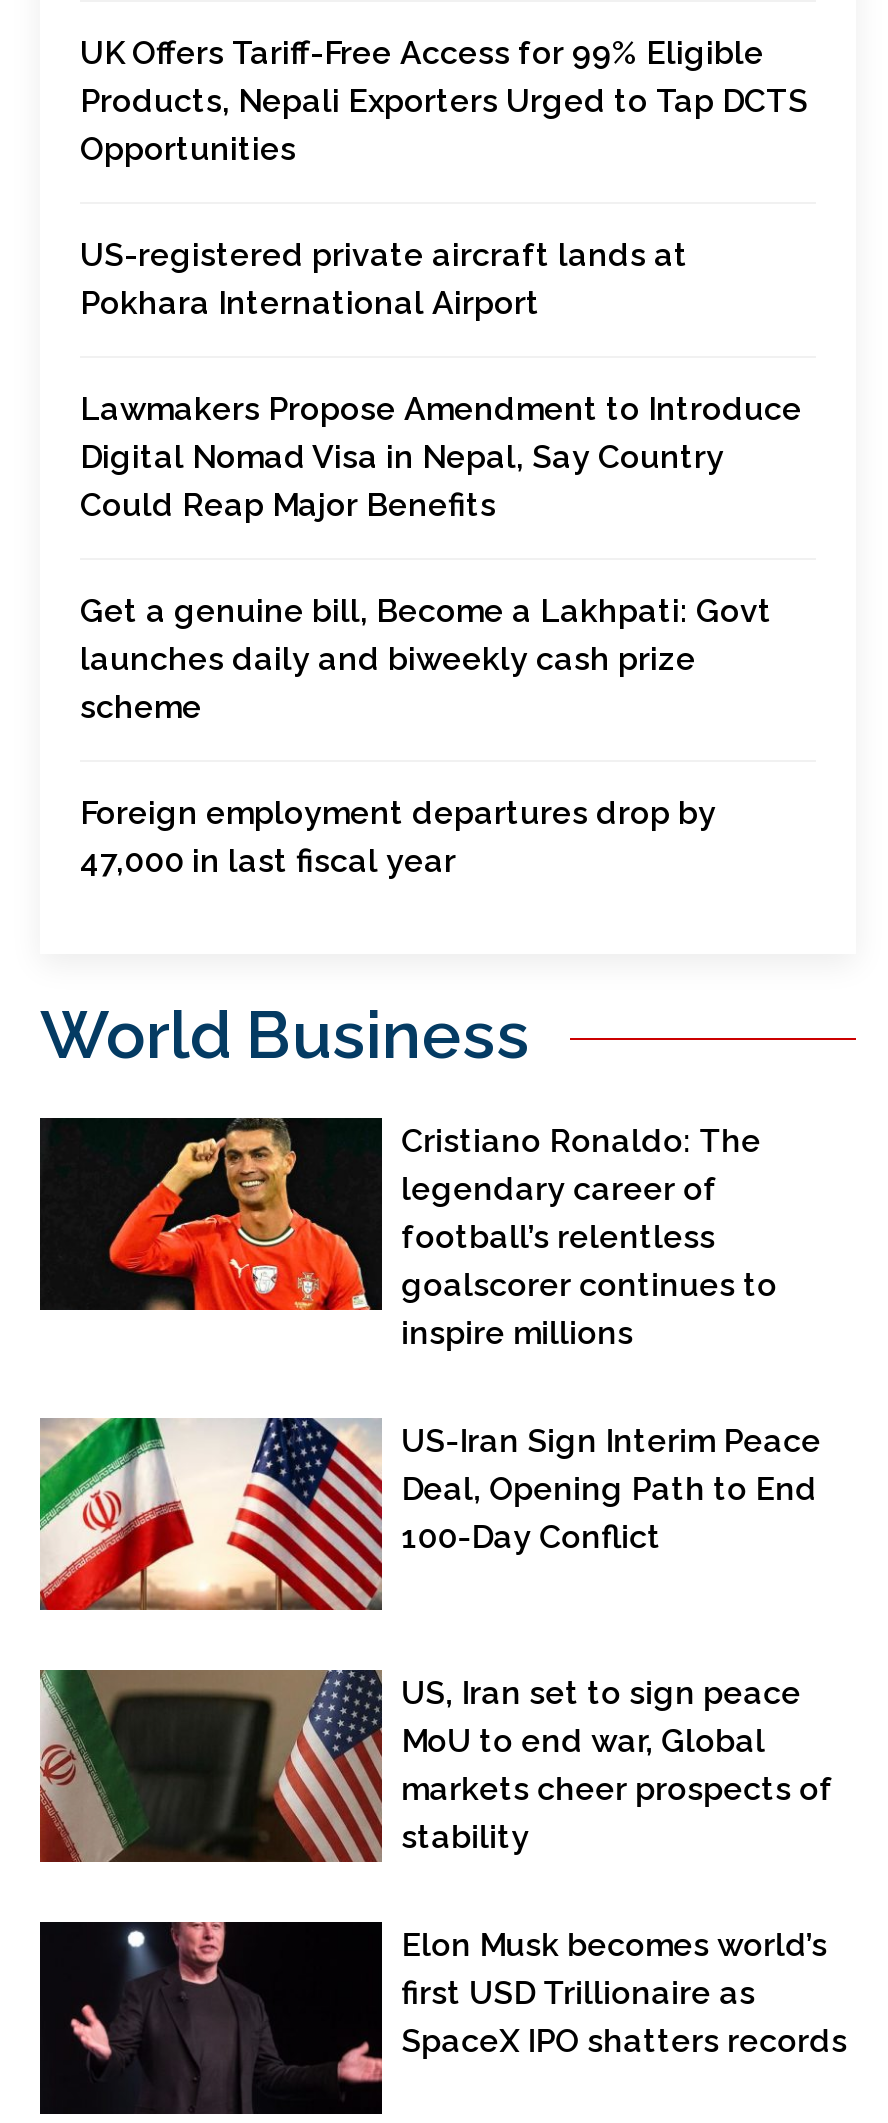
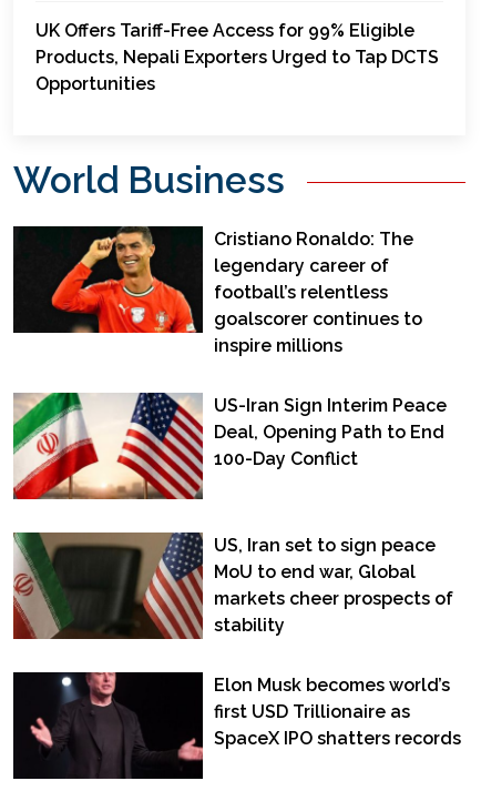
[80,237,802,881] US-registered private aircraft lands at | Pokhara International Airport | Lawmakers Propose Amendment to Introduce | Digital Nomad Visa in Nepal, Say Country | Could Reap Major Benefits | Get a genuine bill, Become a Lakhpati: Govt | launches daily and biweekly cash prize | scheme | Foreign employment departures drop by | 47,000 in last fiscal year -> none

